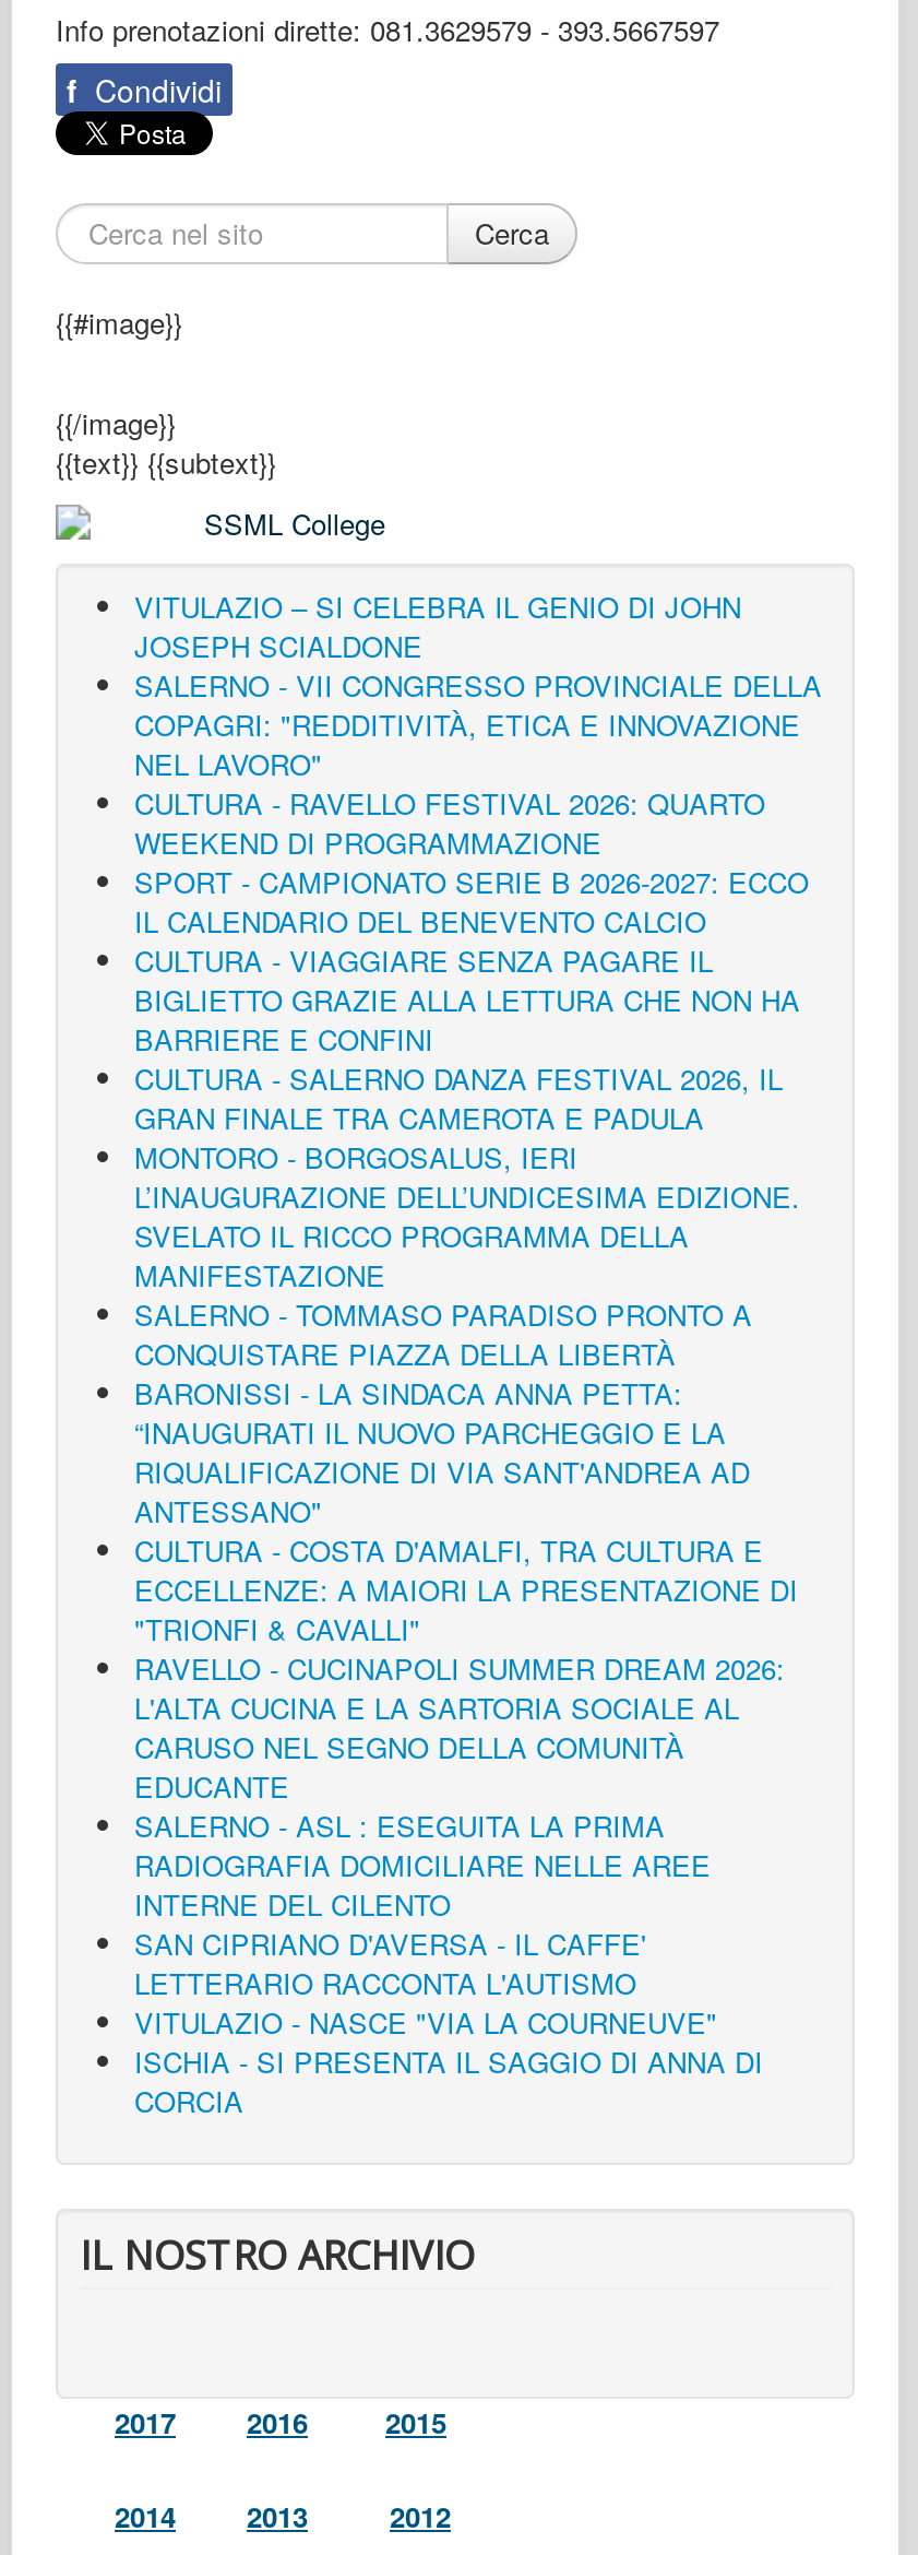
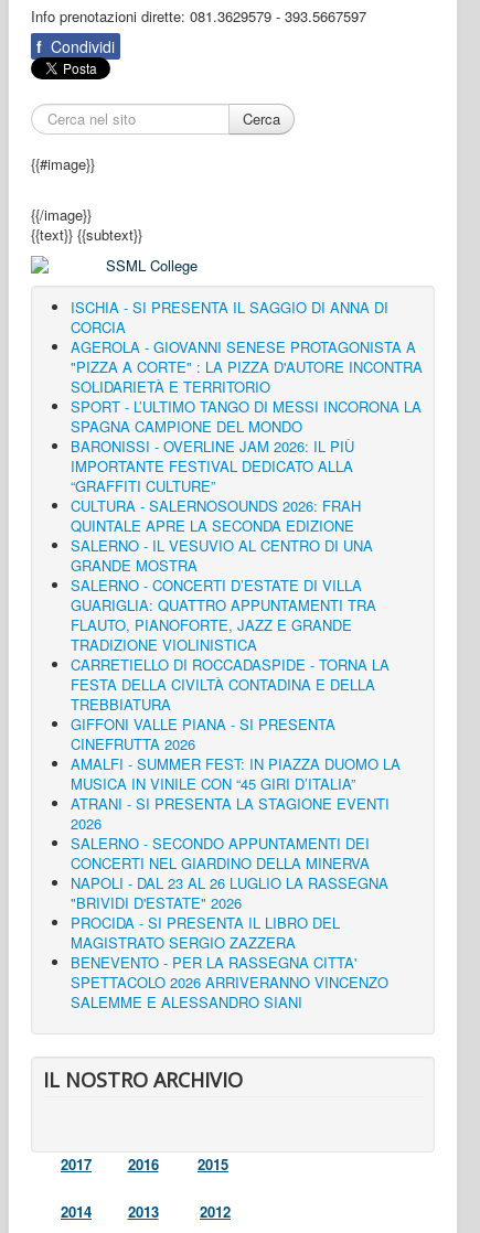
[134,586,822,2043] VITULAZIO – SI CELEBRA IL GENIO DI JOHN | JOSEPH SCIALDONE | SALERNO - VII CONGRESSO PROVINCIALE DELLA | COPAGRI: "REDDITIVITÀ, ETICA E INNOVAZIONE | NEL LAVORO" | CULTURA - RAVELLO FESTIVAL 2026: QUARTO | WEEKEND DI PROGRAMMAZIONE | SPORT - CAMPIONATO SERIE B 2026-2027: ECCO | IL CALENDARIO DEL BENEVENTO CALCIO | CULTURA - VIAGGIARE SENZA PAGARE IL | BIGLIETTO GRAZIE ALLA LETTURA CHE NON HA | BARRIERE E CONFINI | CULTURA - SALERNO DANZA FESTIVAL 2026, IL | GRAN FINALE TRA CAMEROTA E PADULA | MONTORO - BORGOSALUS, IERI | L’INAUGURAZIONE DELL’UNDICESIMA EDIZIONE. | SVELATO IL RICCO PROGRAMMA DELLA | MANIFESTAZIONE | SALERNO - TOMMASO PARADISO PRONTO A | CONQUISTARE PIAZZA DELLA LIBERTÀ | BARONISSI - LA SINDACA ANNA PETTA: | “INAUGURATI IL NUOVO PARCHEGGIO E LA | RIQUALIFICAZIONE DI VIA SANT'ANDREA AD | ANTESSANO" | CULTURA - COSTA D'AMALFI, TRA CULTURA E | ECCELLENZE: A MAIORI LA PRESENTAZIONE DI | "TRIONFI & CAVALLI" | RAVELLO - CUCINAPOLI SUMMER DREAM 2026: | L'ALTA CUCINA E LA SARTORIA SOCIALE AL | CARUSO NEL SEGNO DELLA COMUNITÀ | EDUCANTE | SALERNO - ASL : ESEGUITA LA PRIMA | RADIOGRAFIA DOMICILIARE NELLE AREE | INTERNE DEL CILENTO | SAN CIPRIANO D'AVERSA - IL CAFFE' | LETTERARIO RACCONTA L'AUTISMO | VITULAZIO - NASCE "VIA LA COURNEUVE" -> none
moved [134,2041,763,2122] -> [71,297,388,338]: ISCHIA - SI PRESENTA IL SAGGIO DI ANNA DI | CORCIA
none -> [71,337,423,1013] AGEROLA - GIOVANNI SENESE PROTAGONISTA A | "PIZZA A CORTE" : LA PIZZA D'AUTORE INCONTRA | SOLIDARIETÀ E TERRITORIO | SPORT - L’ULTIMO TANGO DI MESSI INCORONA LA | SPAGNA CAMPIONE DEL MONDO | BARONISSI - OVERLINE JAM 2026: IL PIÙ | IMPORTANTE FESTIVAL DEDICATO ALLA | “GRAFFITI CULTURE” | CULTURA - SALERNOSOUNDS 2026: FRAH | QUINTALE APRE LA SECONDA EDIZIONE | SALERNO - IL VESUVIO AL CENTRO DI UNA | GRANDE MOSTRA | SALERNO - CONCERTI D’ESTATE DI VILLA | GUARIGLIA: QUATTRO APPUNTAMENTI TRA | FLAUTO, PIANOFORTE, JAZZ E GRANDE | TRADIZIONE VIOLINISTICA | CARRETIELLO DI ROCCADASPIDE - TORNA LA | FESTA DELLA CIVILTÀ CONTADINA E DELLA | TREBBIATURA | GIFFONI VALLE PIANA - SI PRESENTA | CINEFRUTTA 2026 | AMALFI - SUMMER FEST: IN PIAZZA DUOMO LA | MUSICA IN VINILE CON “45 GIRI D’ITALIA” | ATRANI - SI PRESENTA LA STAGIONE EVENTI | 2026 | SALERNO - SECONDO APPUNTAMENTI DEI | CONCERTI NEL GIARDINO DELLA MINERVA | NAPOLI - DAL 23 AL 26 LUGLIO LA RASSEGNA | "BRIVIDI D'ESTATE" 2026 | PROCIDA - SI PRESENTA IL LIBRO DEL | MAGISTRATO SERGIO ZAZZERA | BENEVENTO - PER LA RASSEGNA CITTA' | SPETTACOLO 2026 ARRIVERANNO VINCENZO | SALEMME E ALESSANDRO SIANI

